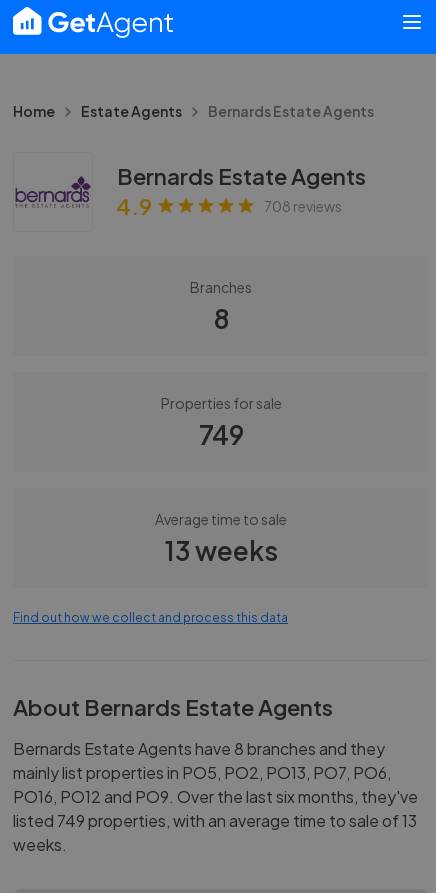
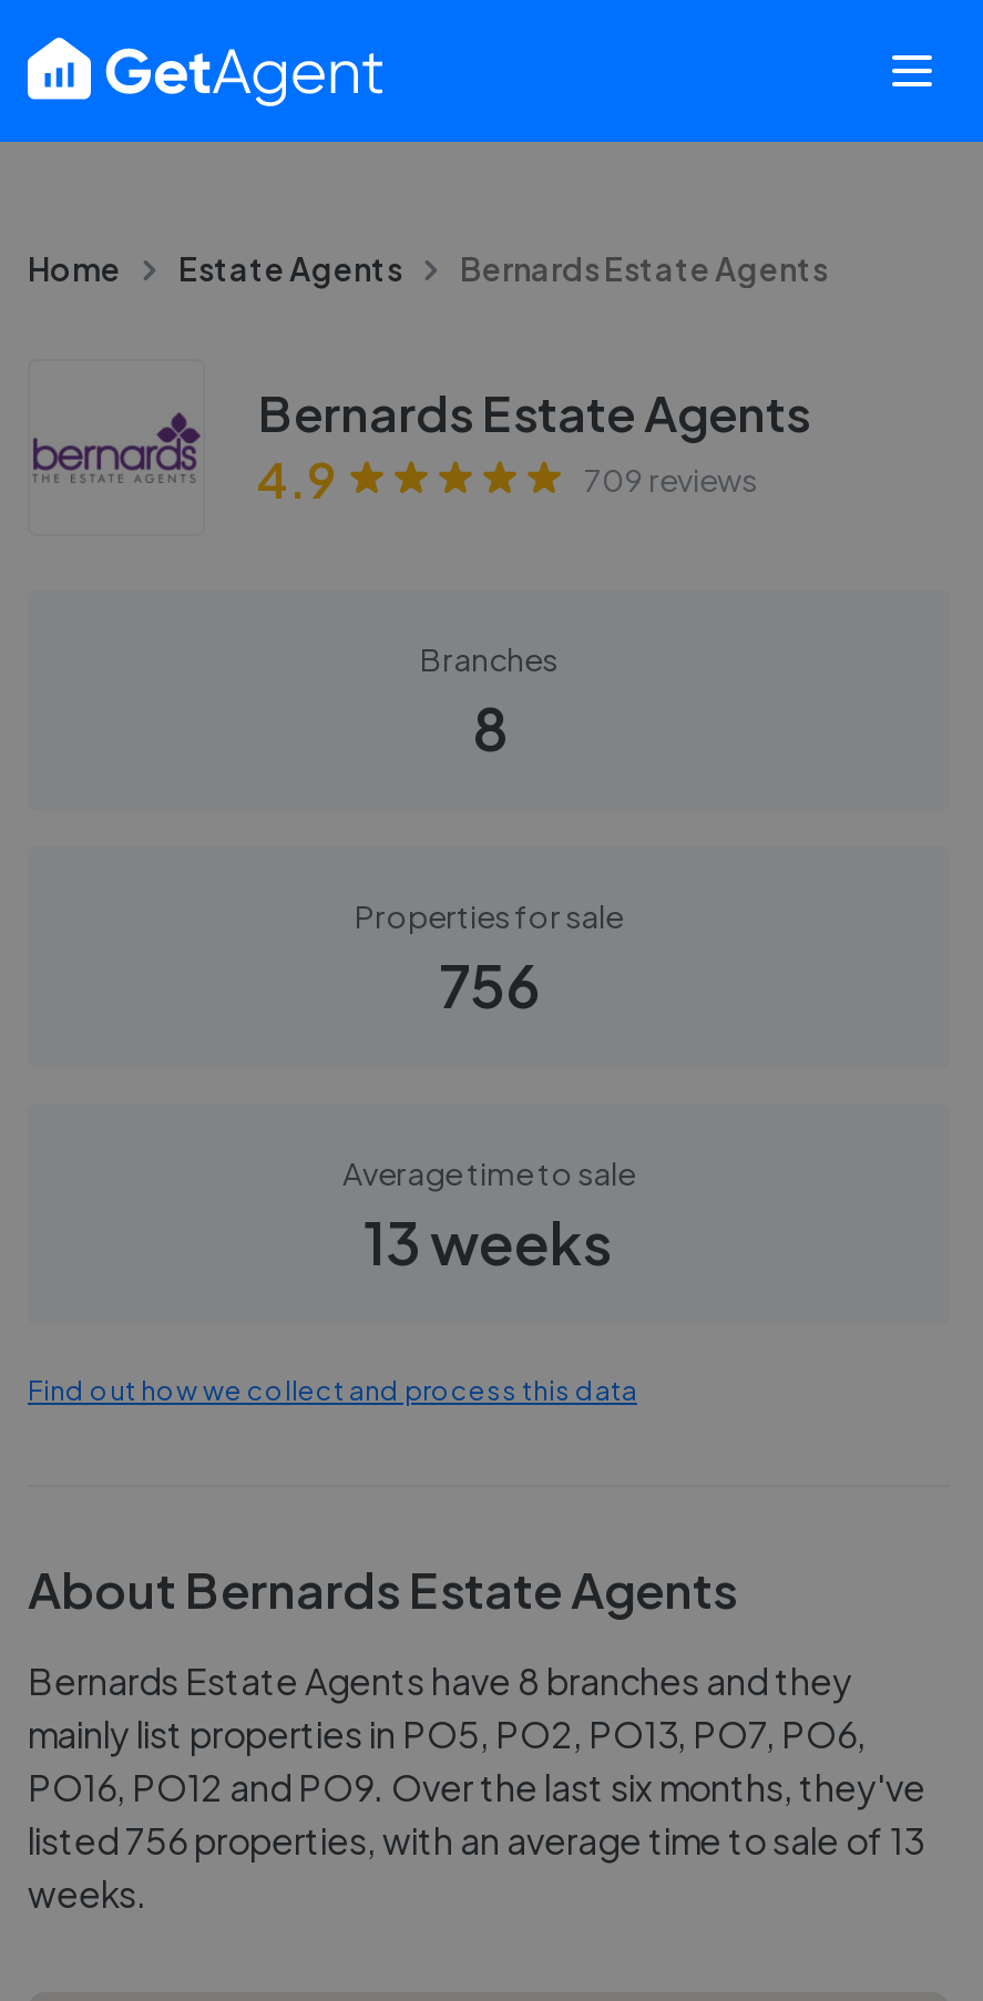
[264,197,342,215] 708 reviews -> [584,459,757,499] 709 reviews
[198,418,243,451] 749 -> [439,948,539,1022] 756
[13,810,417,831] listed 749 properties, with an average time to sale of 13 -> [28,1817,923,1864] listed 756 properties, with an average time to sale of 13

